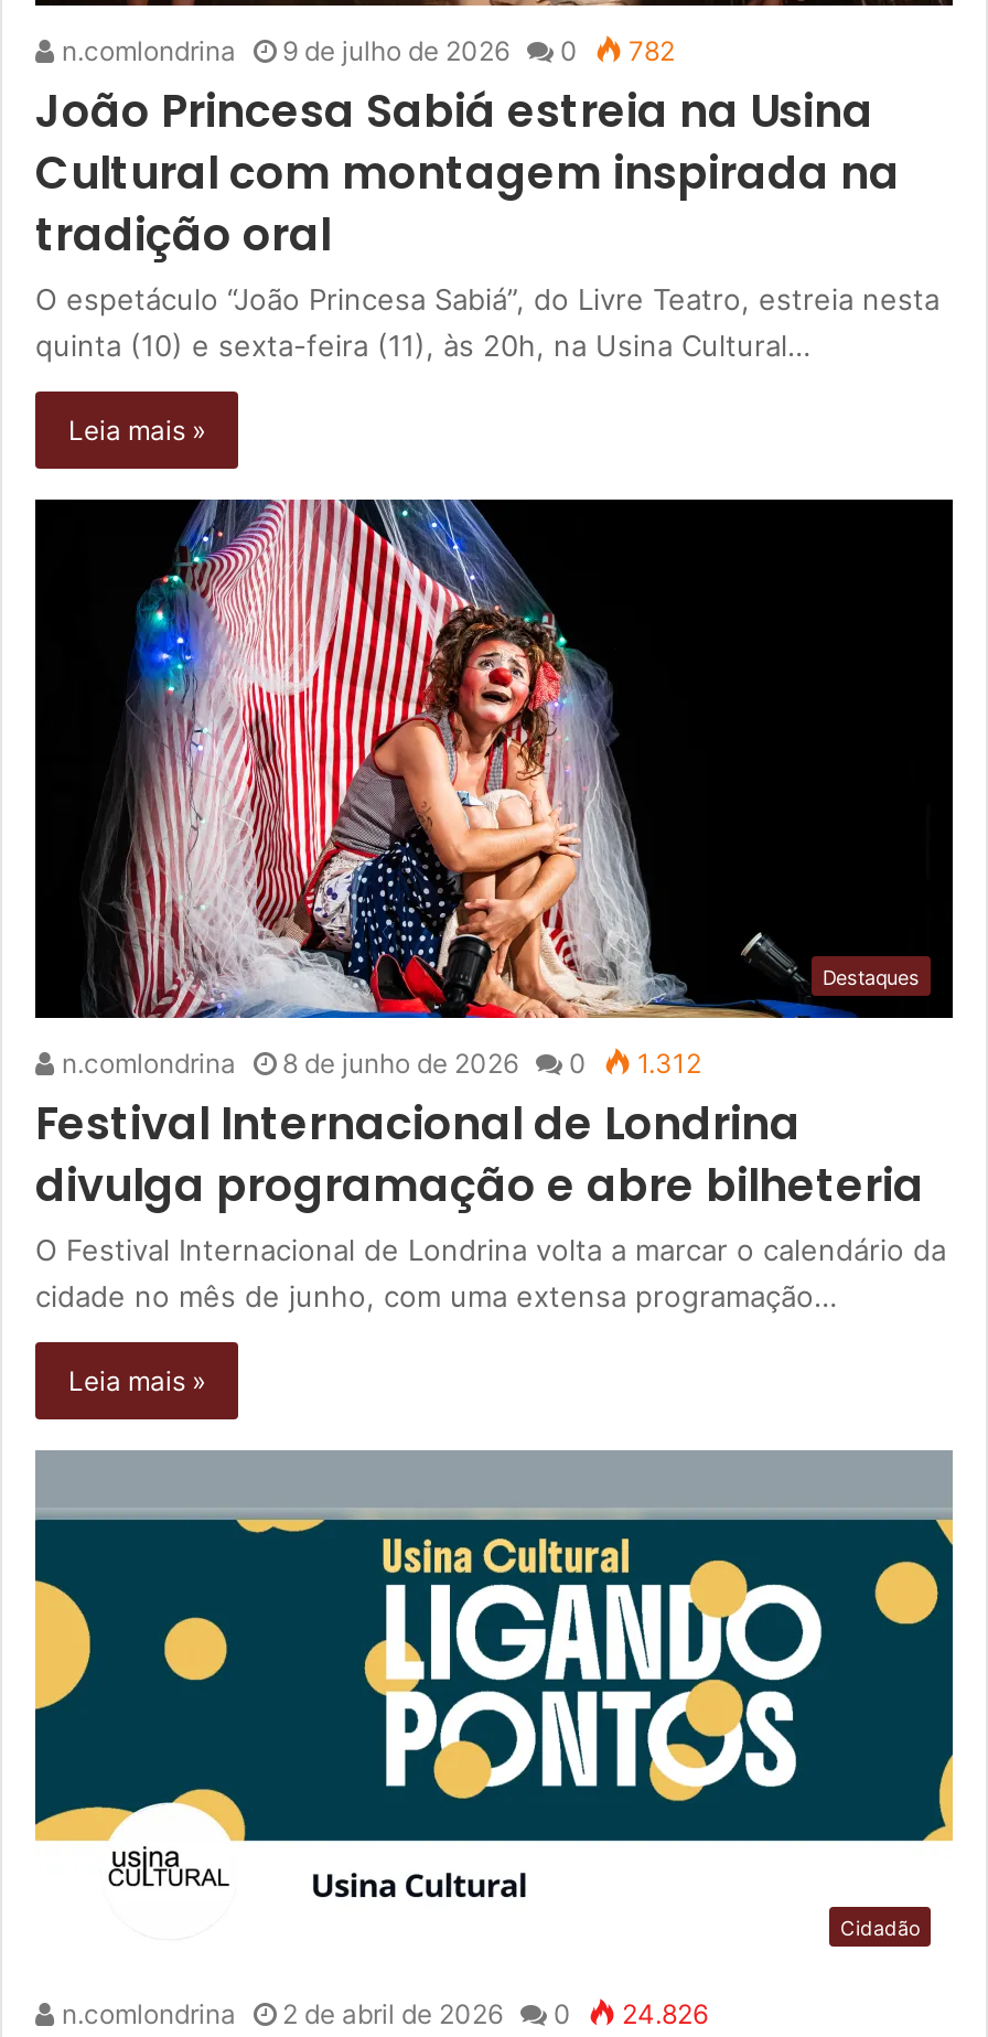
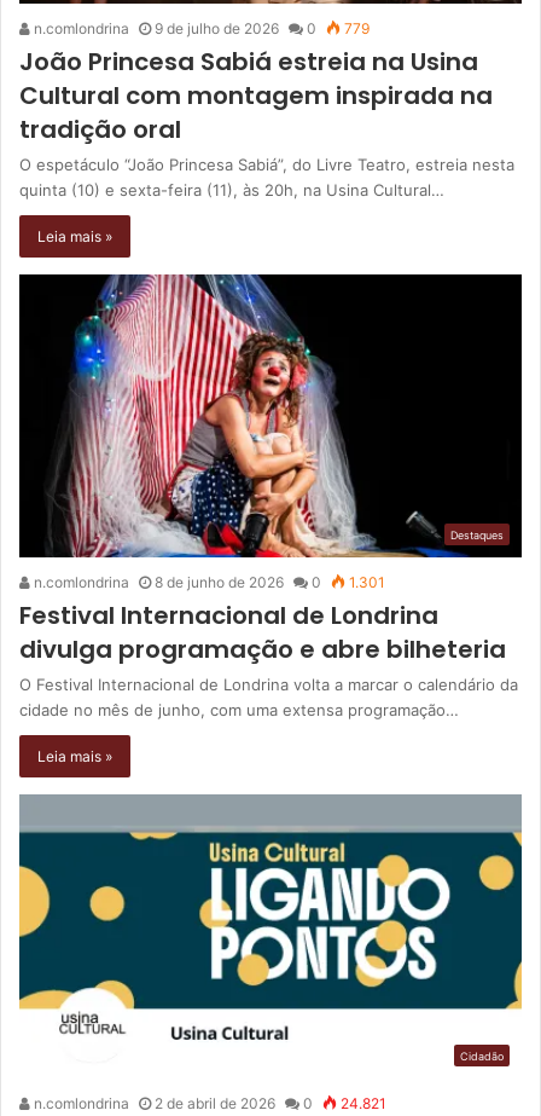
[55,35,675,68] n.comlondrina 9 de julho de 2026 0 782 -> [30,19,370,37] n.comlondrina 9 de julho de 2026 0 779
[55,1047,701,1080] n.comlondrina 8 de junho de 2026 0 1.312 -> [30,573,385,592] n.comlondrina 8 de junho de 2026 0 1.301
[55,1998,708,2031] n.comlondrina 2 de abril de 2026 0 24.826 -> [30,1094,386,1112] n.comlondrina 2 de abril de 2026 0 24.821

